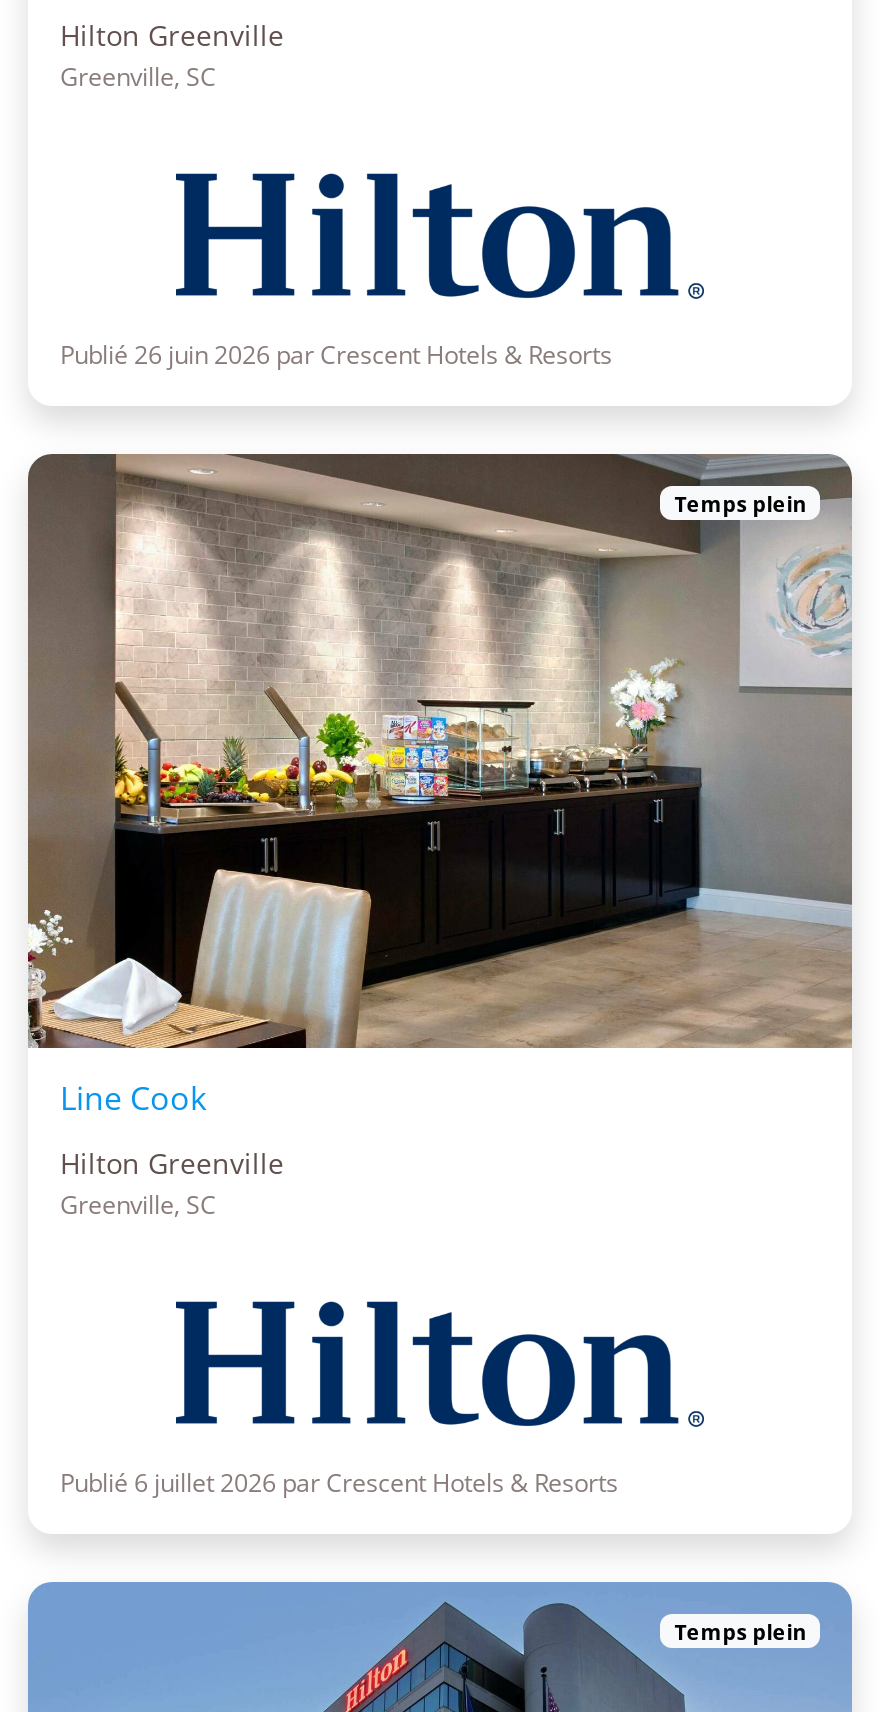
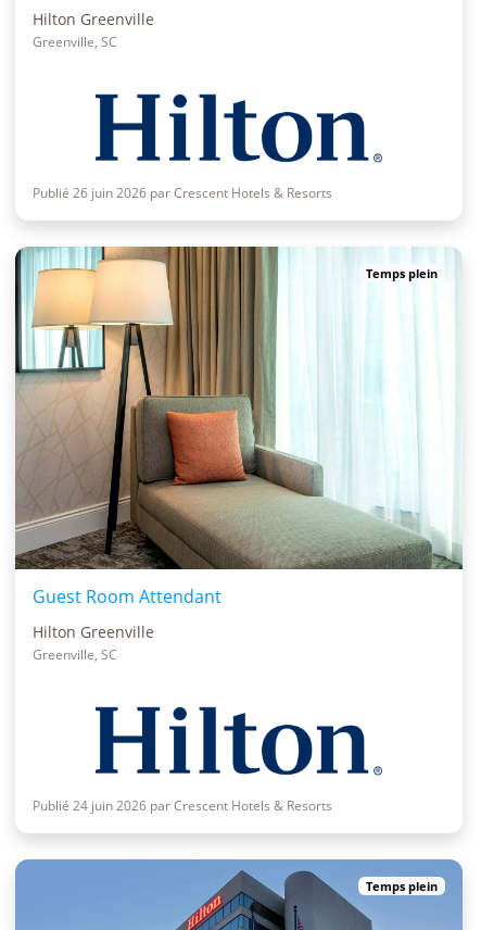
[28,452,854,1120] [image] | Line Cook -> [14,247,463,608] [image] | Guest Room Attendant
[60,1466,618,1500] Publié 6 juillet 2026 par Crescent Hotels & Resorts -> [33,796,332,815] Publié 24 juin 2026 par Crescent Hotels & Resorts

